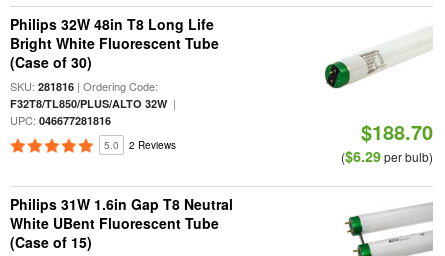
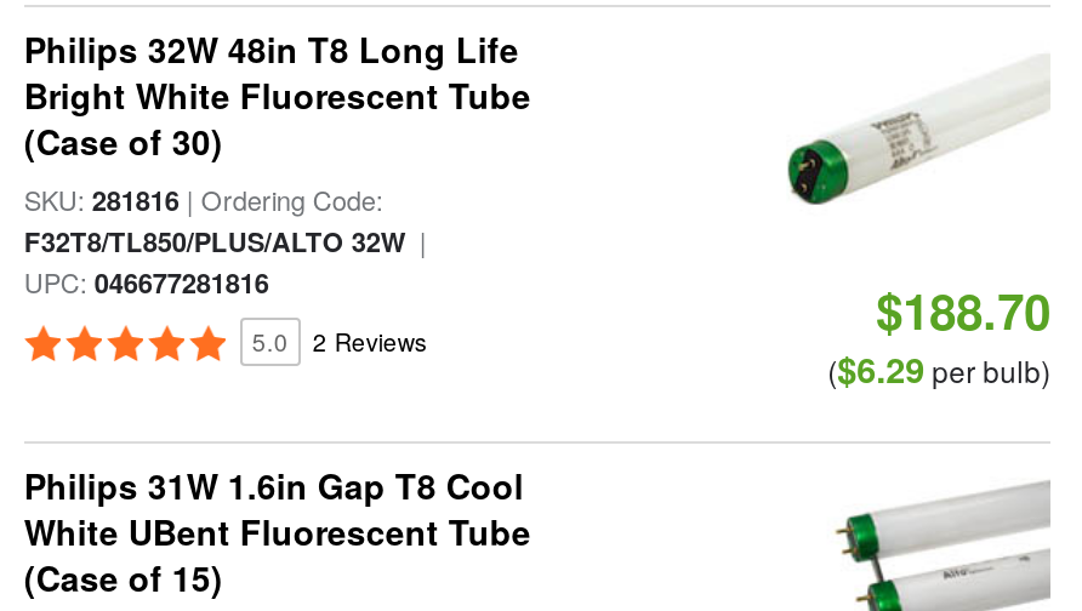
[10,194,233,214] Philips 31W 1.6in Gap T8 Neutral -> [24,461,524,509] Philips 31W 1.6in Gap T8 Cool

